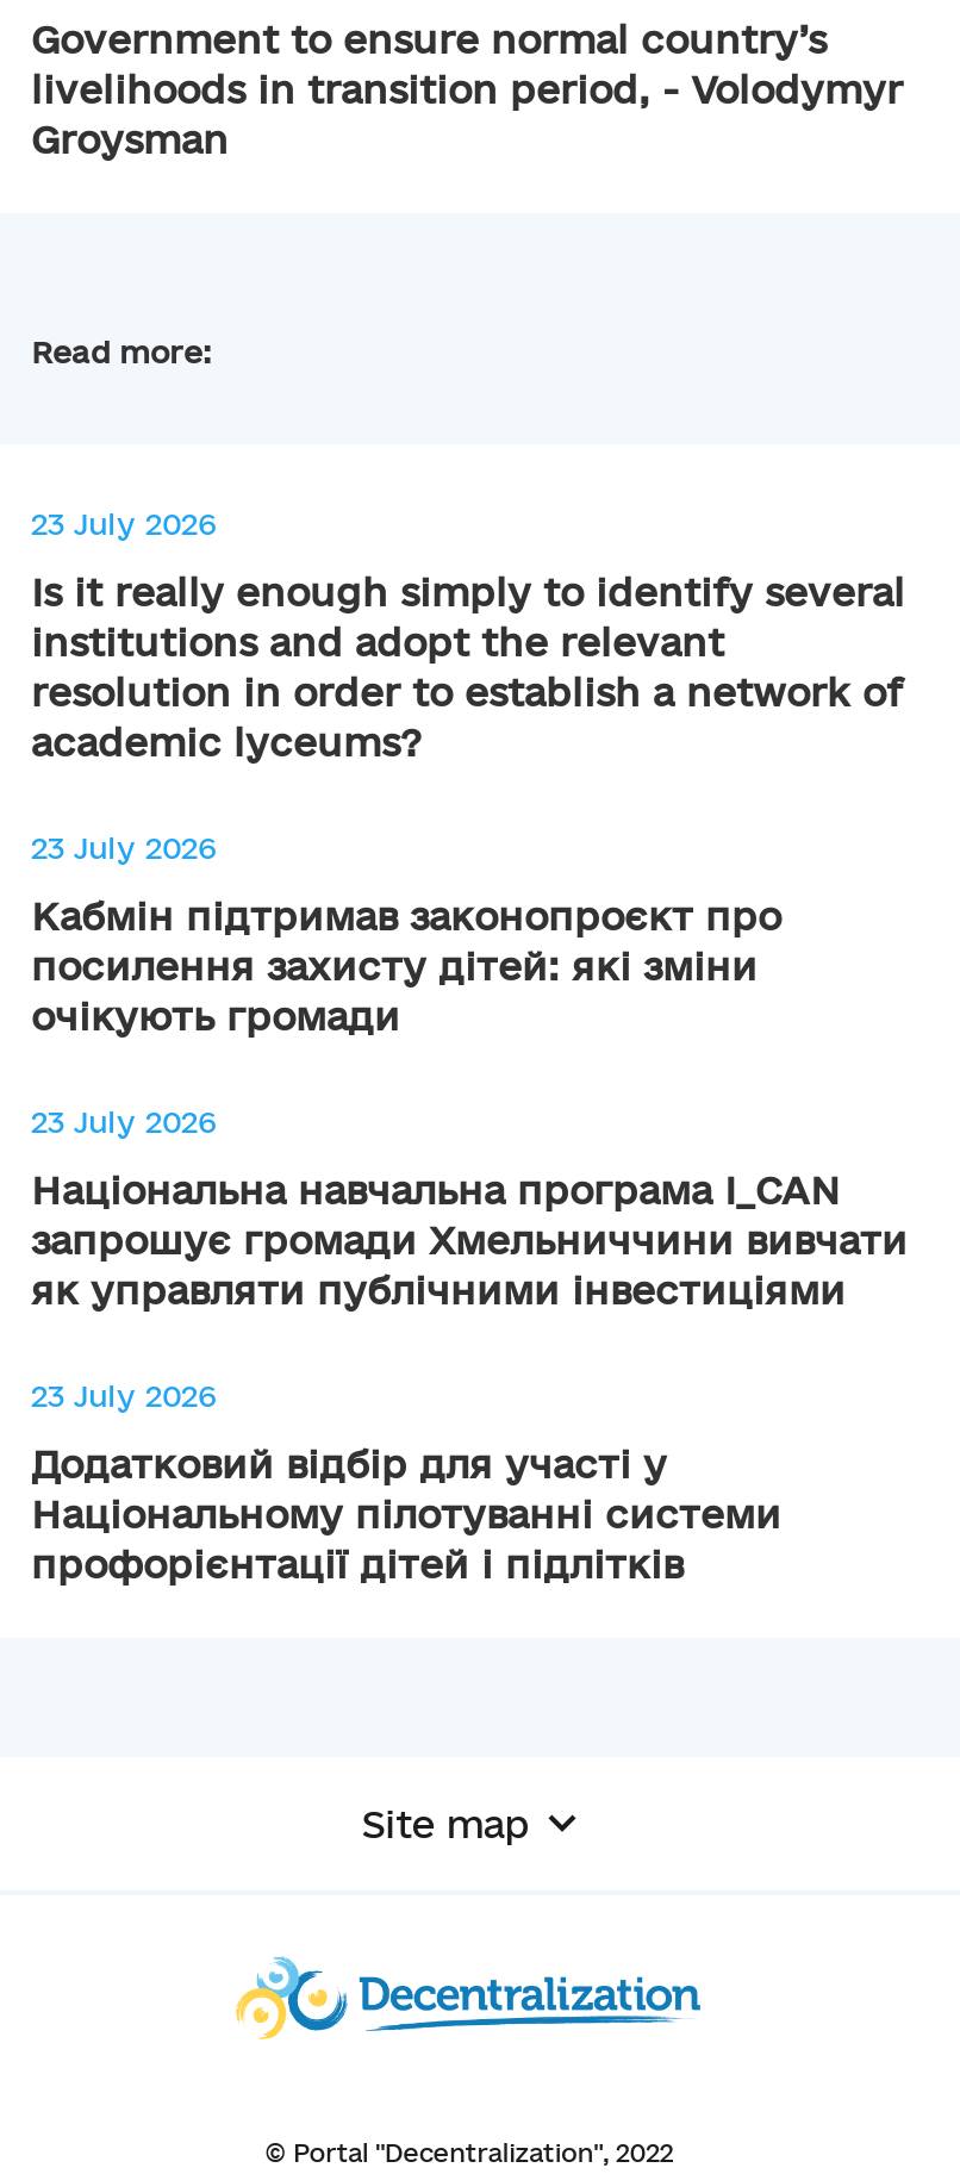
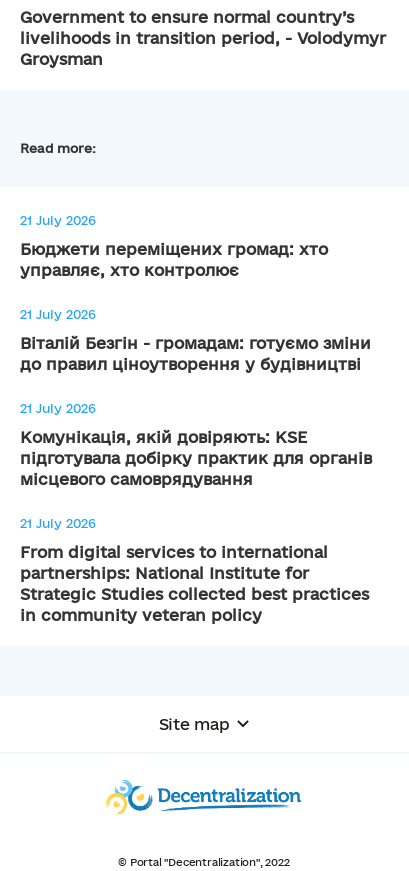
[31,506,217,540] 23 July 2026 -> [20,213,96,227] 21 July 2026
[31,571,905,764] Is it really enough simply to identify several | institutions and adopt the relevant | resolution in order to establish a network of | academic lyceums? -> [20,240,328,279] Бюджети переміщених громад: хто | управляє, хто контролює
[31,830,217,864] 23 July 2026 -> [20,307,96,321] 21 July 2026
[31,895,781,1038] Кабмін підтримав законопроєкт про | посилення захисту дітей: які зміни | очікують громади -> [20,334,371,373] Віталій Безгін - громадам: готуємо зміни | до правил ціноутворення у будівництві
[31,1104,217,1138] 23 July 2026 -> [20,401,96,415] 21 July 2026
[31,1169,908,1312] Національна навчальна програма I_CAN | запрошує громади Хмельниччини вивчати | як управляти публічними інвестиціями -> [20,428,372,488] Комунікація, якій довіряють: KSE | підготувала добірку практик для органів | місцевого самоврядування
[31,1378,217,1412] 23 July 2026 -> [20,516,96,530] 21 July 2026
[31,1443,781,1586] Додатковий відбір для участі у | Національному пілотуванні системи | профорієнтації дітей і підлітків -> [20,543,369,624] From digital services to international | partnerships: National Institute for | Strategic Studies collected best practices | in community veteran policy

